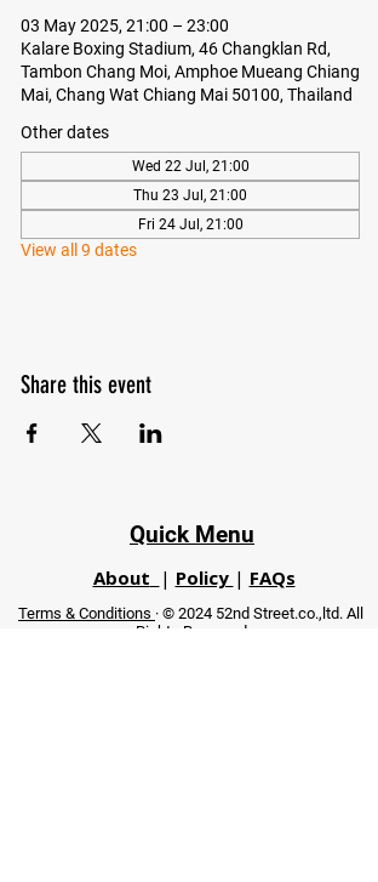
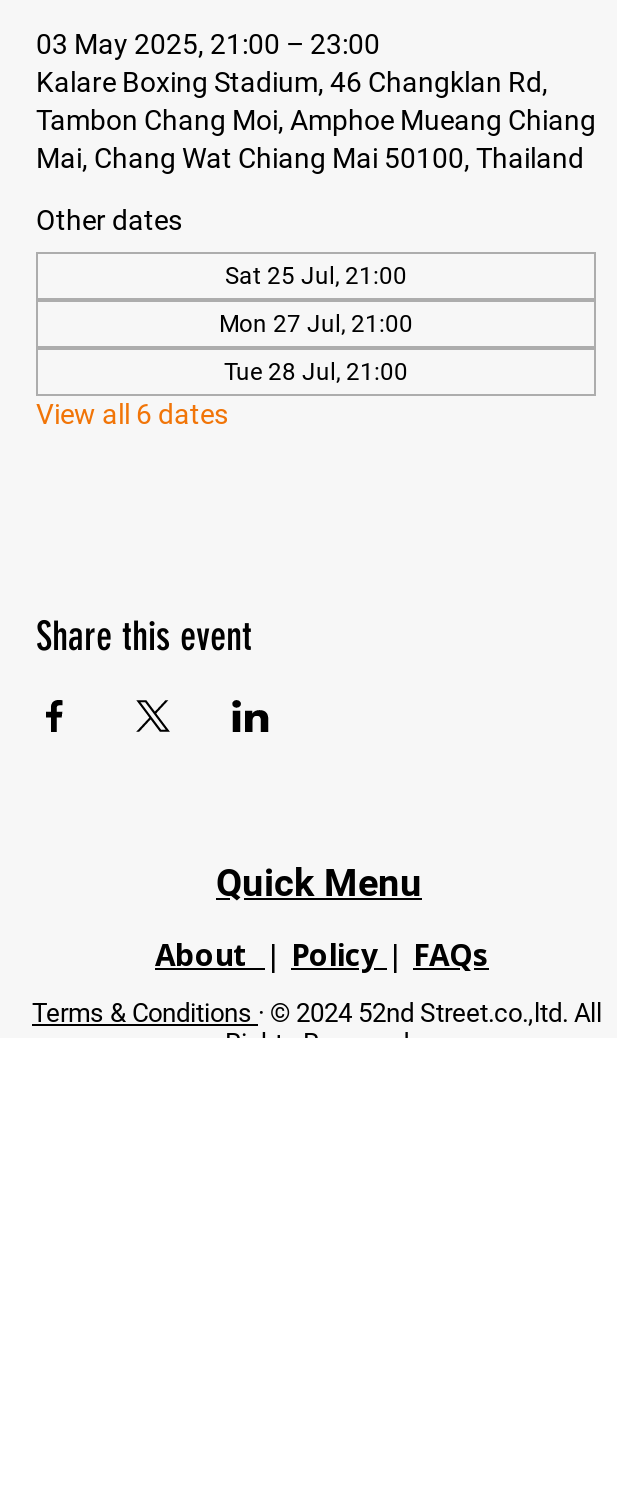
[131,158,249,175] Wed 22 Jul, 21:00 -> [225,262,407,290] Sat 25 Jul, 21:00
[133,187,247,204] Thu 23 Jul, 21:00 -> [219,310,413,338] Mon 27 Jul, 21:00
[138,216,243,233] Fri 24 Jul, 21:00 -> [224,358,408,386] Tue 28 Jul, 21:00
[21,240,137,260] View all 9 dates -> [36,398,228,430] View all 6 dates

